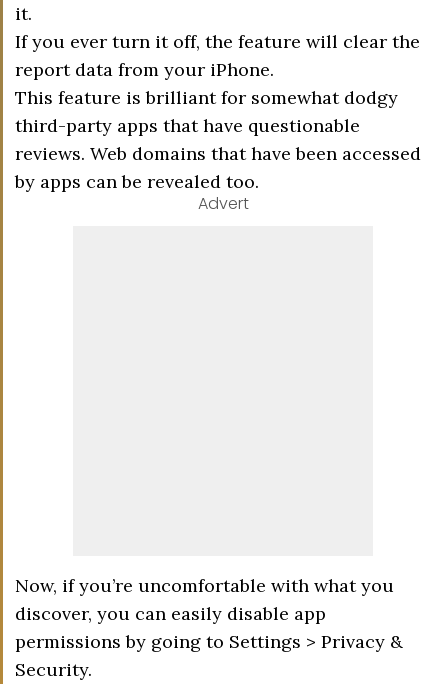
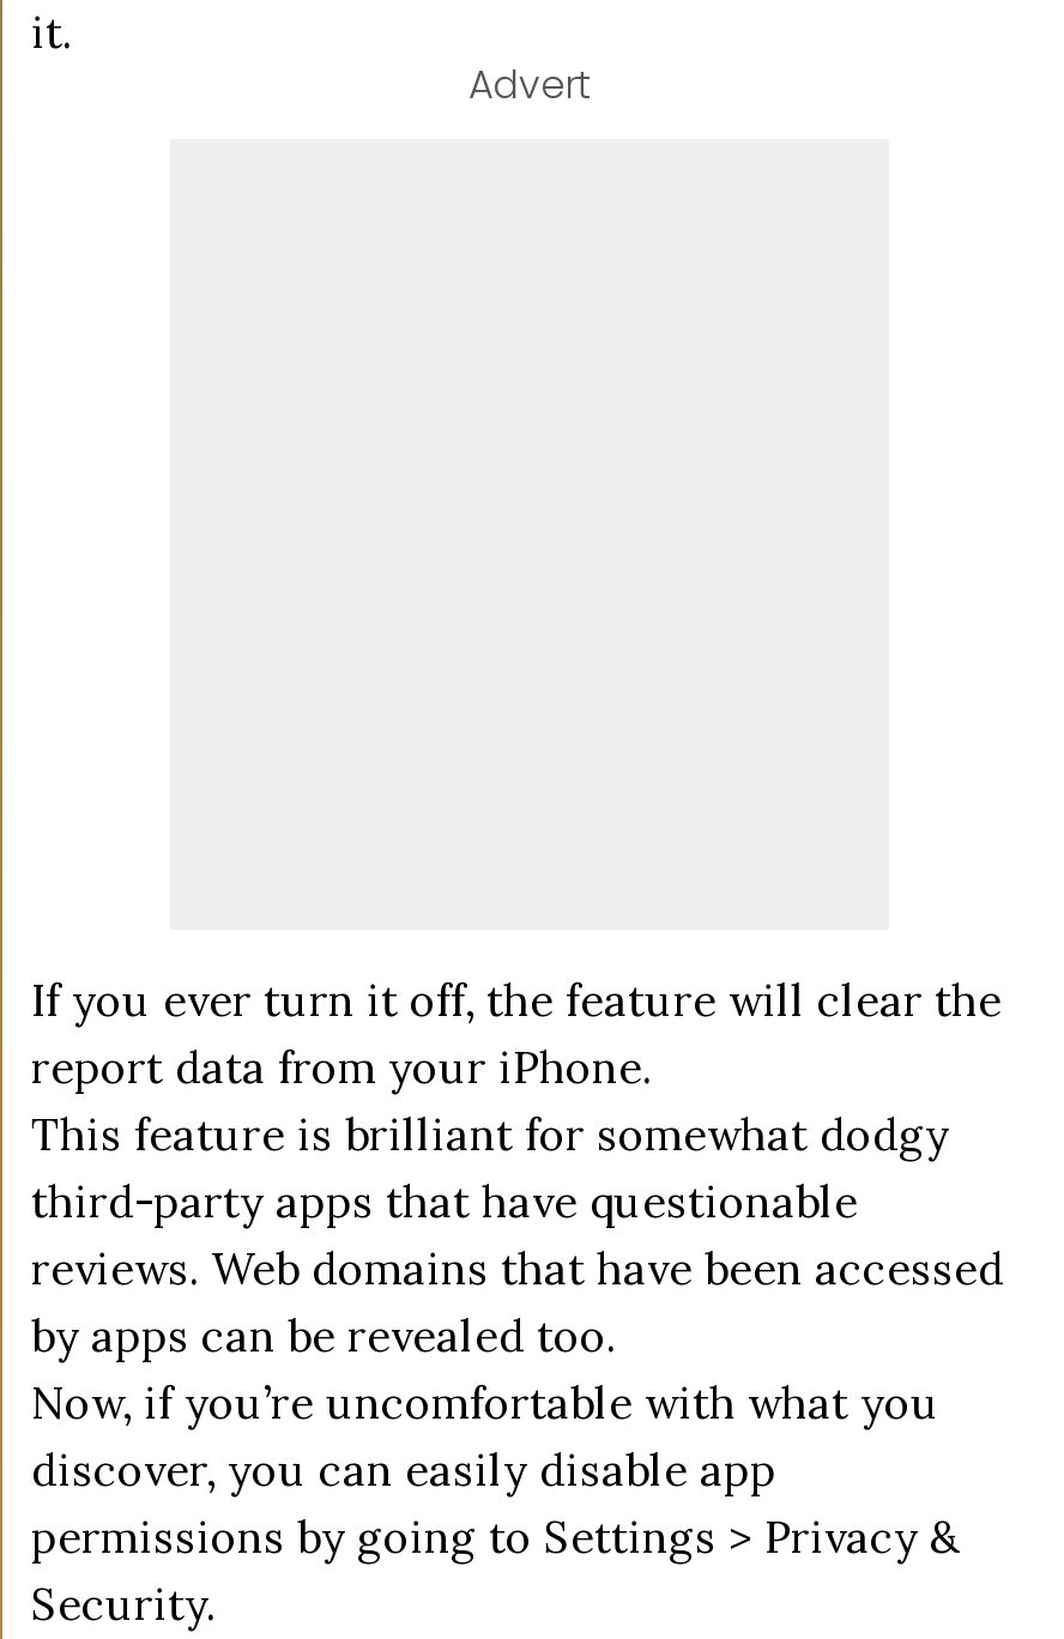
moved [15,30,421,193] -> [31,974,1004,1364]: If you ever turn it off, the feature will clear the | report data from your iPhone. | This feature is brilliant for somewhat dodgy | third-party apps that have questionable | reviews. Web domains that have been accessed | by apps can be revealed too.
moved [197,192,248,215] -> [468,58,591,114]: Advert

